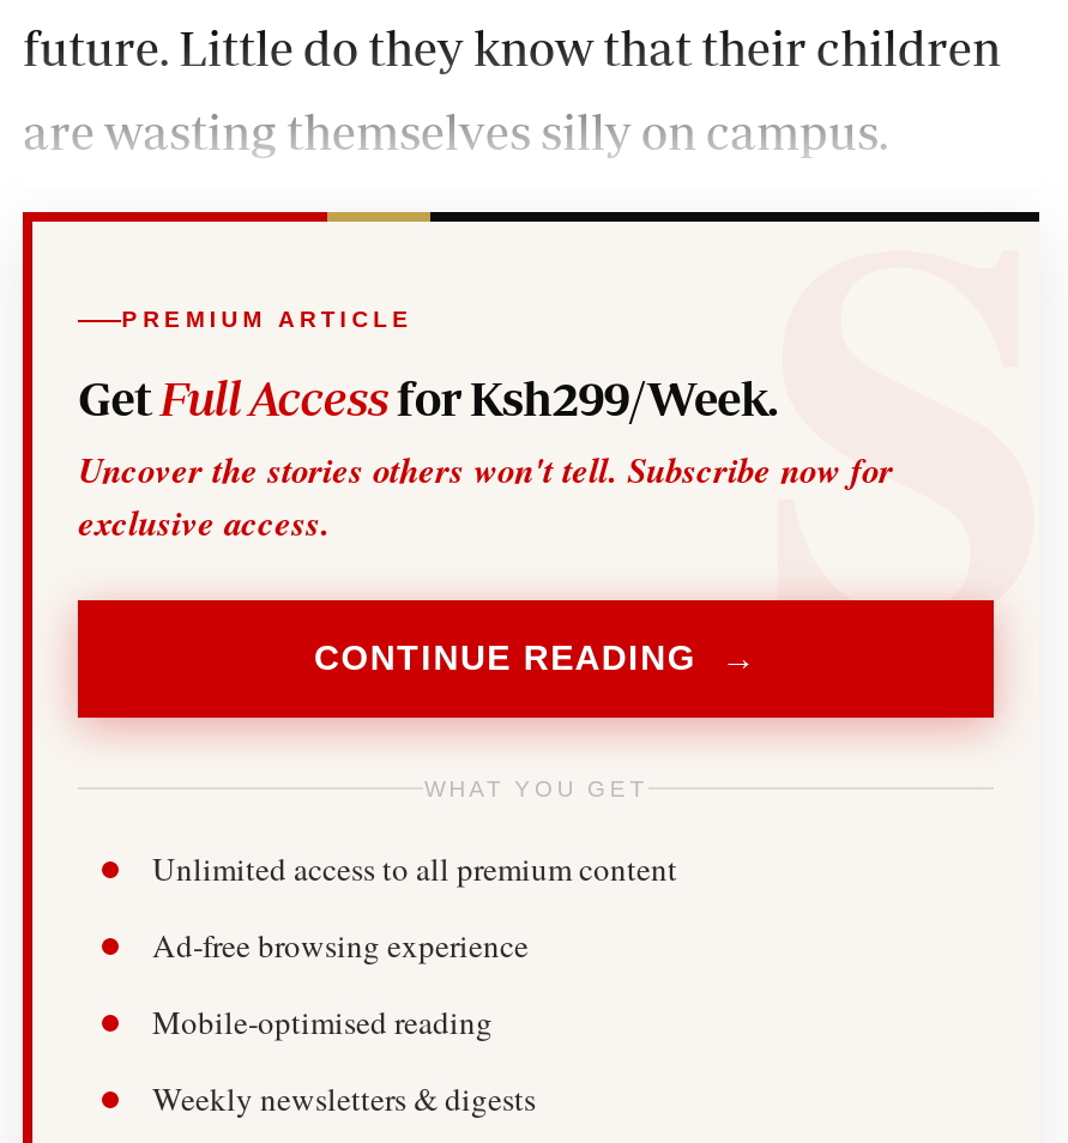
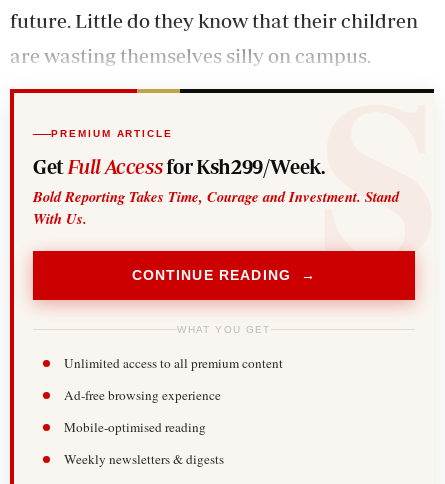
[78,444,893,547] Uncover the stories others won't tell. Subscribe now for | exclusive access. -> [33,186,399,229] Bold Reporting Takes Time, Courage and Investment. Stand | With Us.

